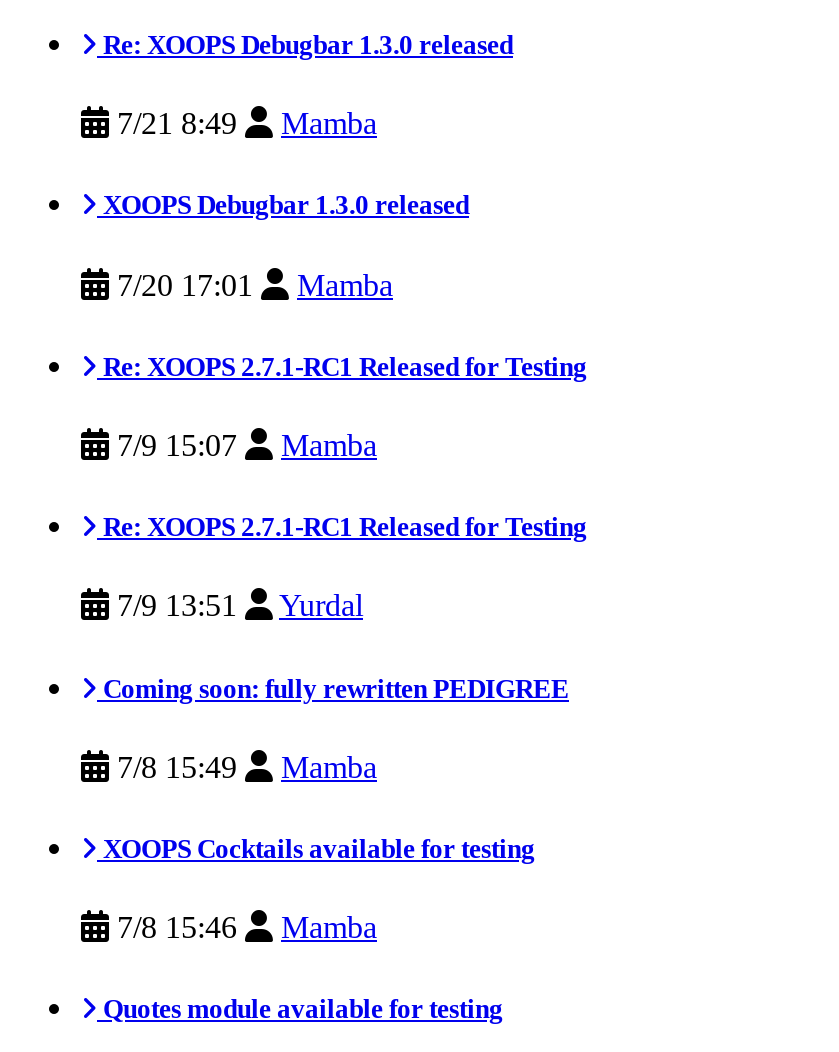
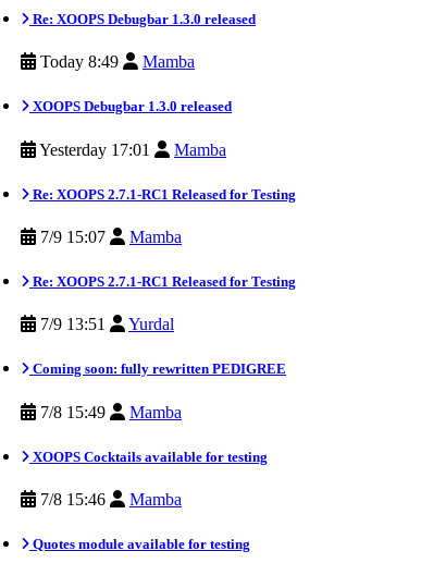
[109,107,377,141] 7/21 8:49 Mamba -> [36,53,195,71] Today 8:49 Mamba
[109,267,393,301] 7/20 17:01 Mamba -> [36,140,226,159] Yesterday 17:01 Mamba

